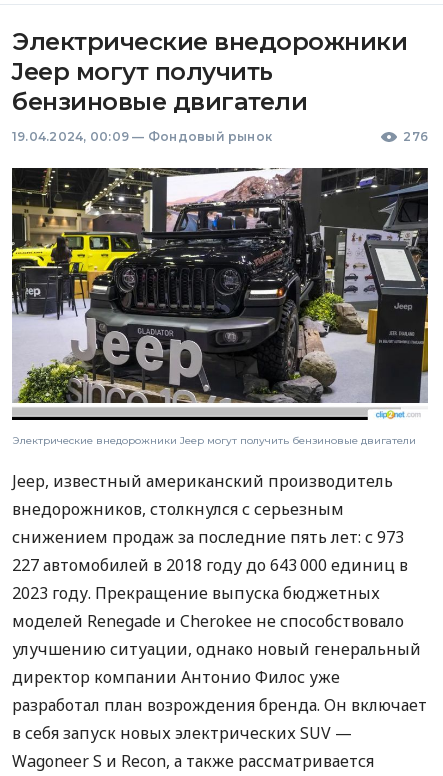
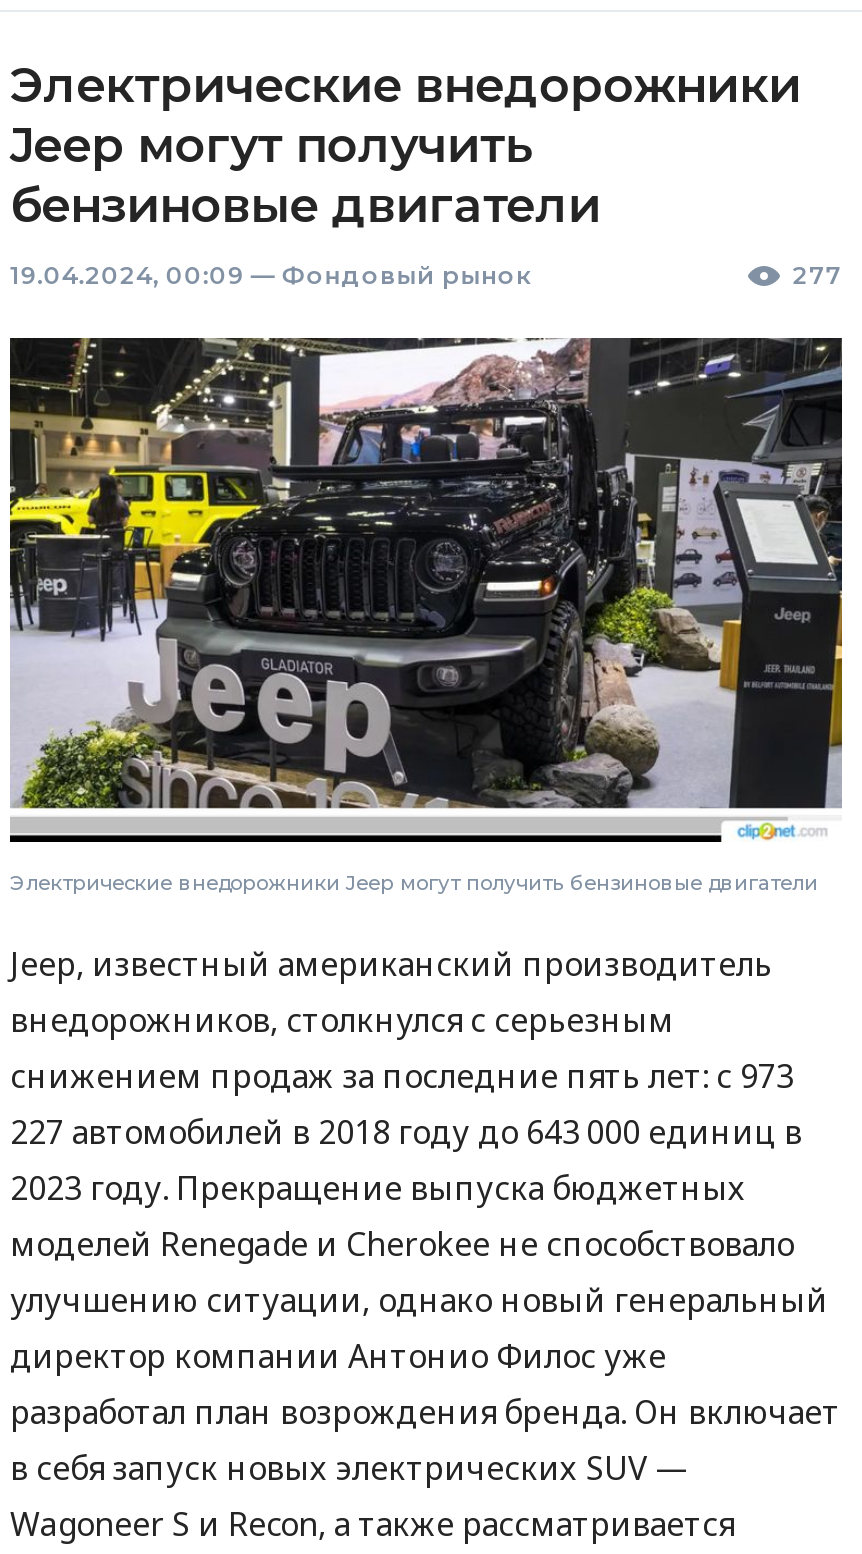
[403,129,428,144] 276 -> [793,260,842,290] 277

